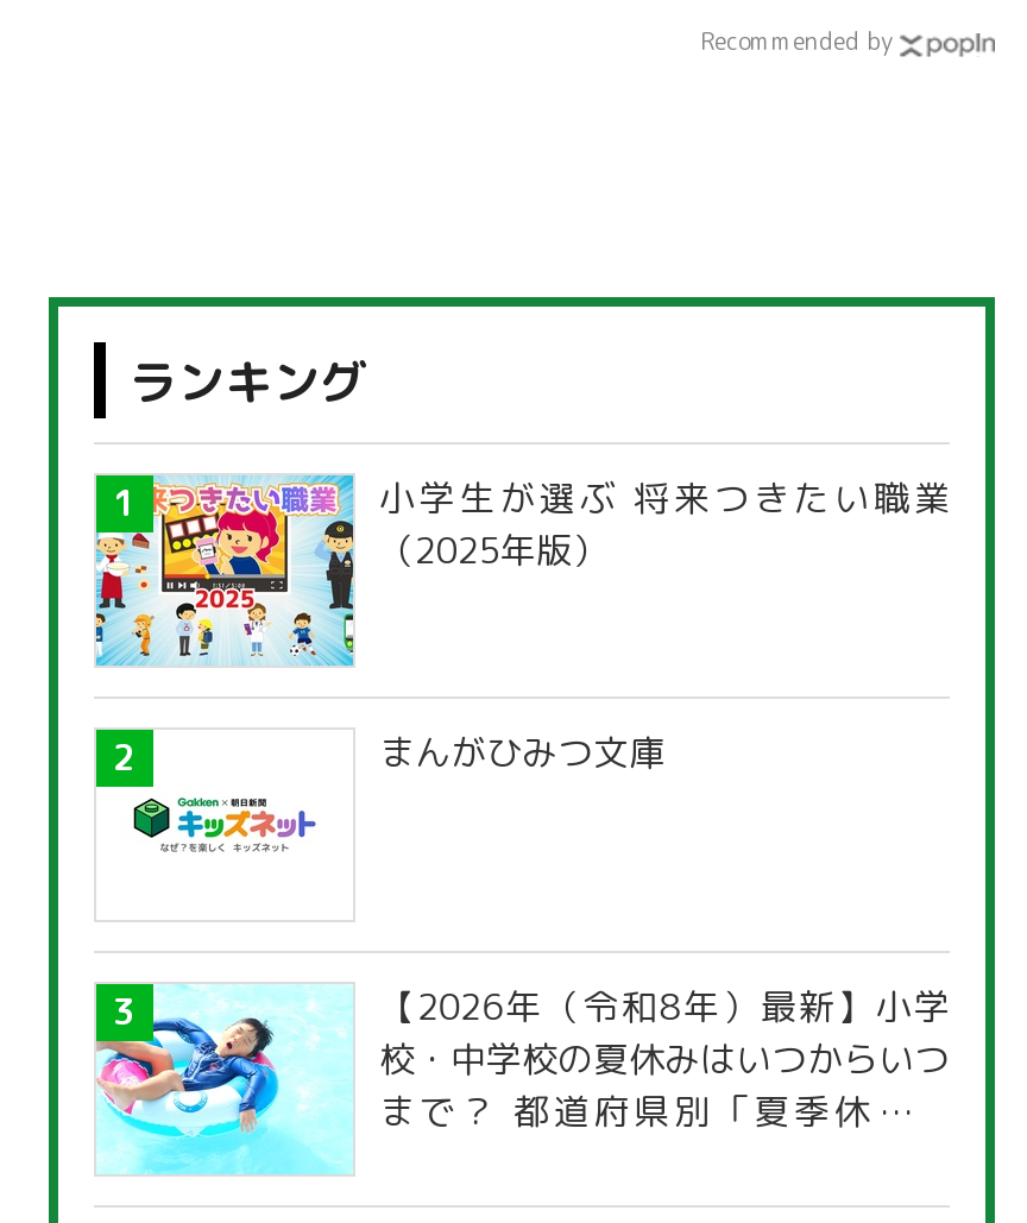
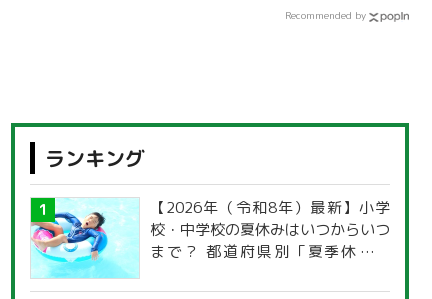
[94,473,950,666] [image] | 小学生が選ぶ 将来つきたい職業 | （2025年版） -> none
[94,727,664,853] [image] | まんがひみつ文庫 -> none

